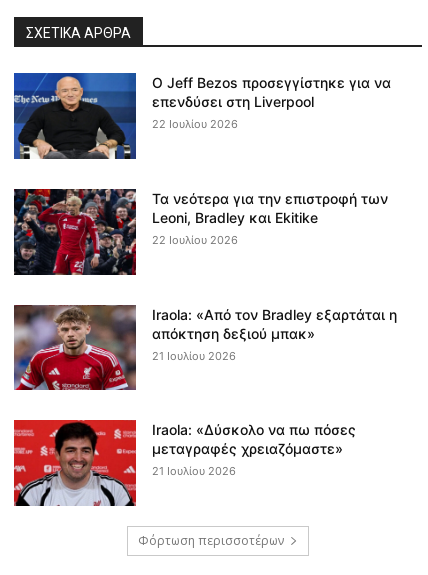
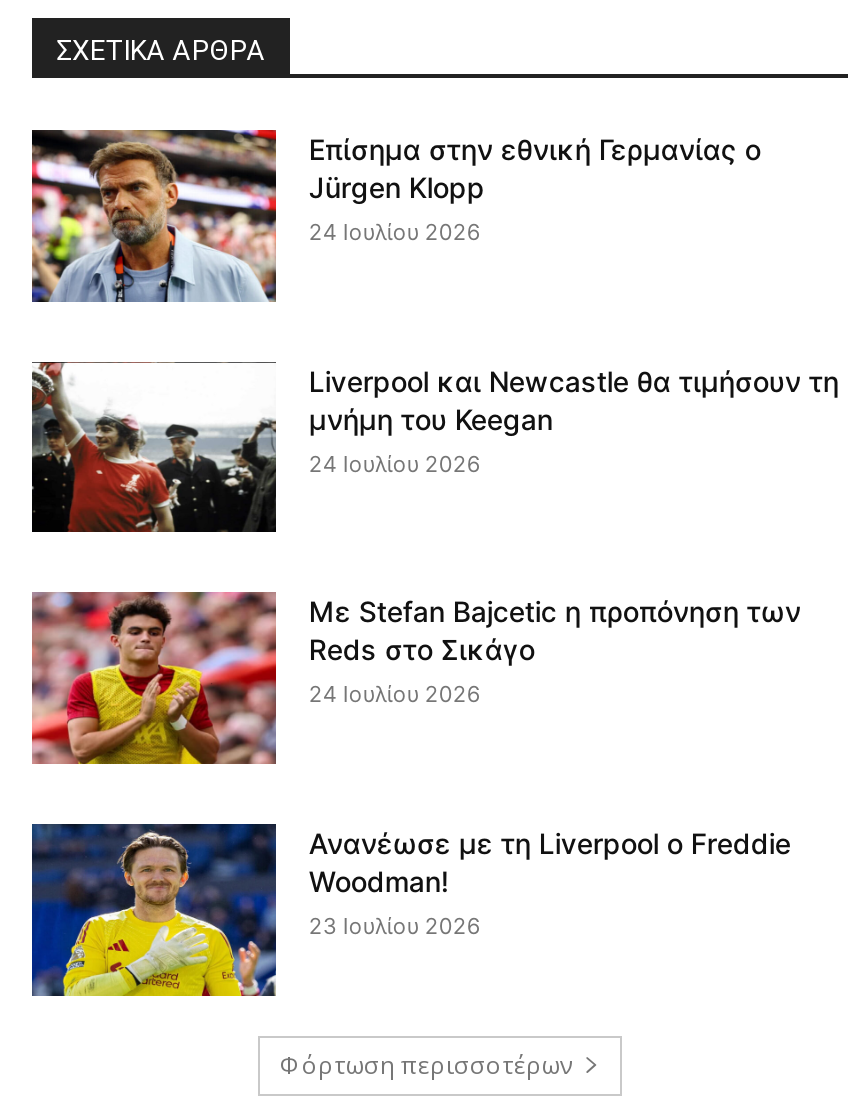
[13,72,391,160] [image] | Ο Jeff Bezos προσεγγίστηκε για να | επενδύσει στη Liverpool | 22 Ιουλίου 2026 -> [30,128,761,304] [image] | Επίσημα στην εθνική Γερμανίας ο | Jürgen Klopp | 24 Ιουλίου 2026
[13,188,388,276] [image] | Τα νεότερα για την επιστροφή των | Leoni, Bradley και Ekitike | 22 Ιουλίου 2026 -> [32,360,839,534] [image] | Liverpool και Newcastle θα τιμήσουν τη | μνήμη του Keegan | 24 Ιουλίου 2026
[13,304,397,391] [image] | Iraola: «Από τον Bradley εξαρτάται η | απόκτηση δεξιού μπακ» | 21 Ιουλίου 2026 -> [30,592,801,766] [image] | Με Stefan Bajcetic η προπόνηση των | Reds στο Σικάγο | 24 Ιουλίου 2026
[13,419,356,507] [image] | Iraola: «Δύσκολο να πω πόσες | μεταγραφές χρειαζόμαστε» | 21 Ιουλίου 2026 -> [30,822,791,998] [image] | Ανανέωσε με τη Liverpool ο Freddie | Woodman! | 23 Ιουλίου 2026

